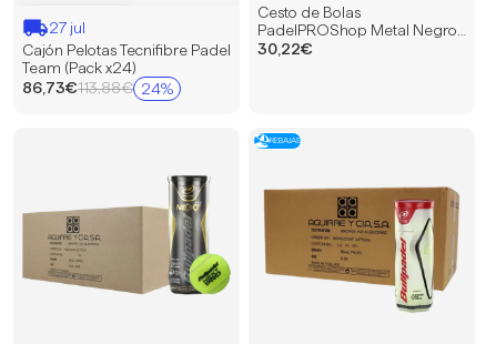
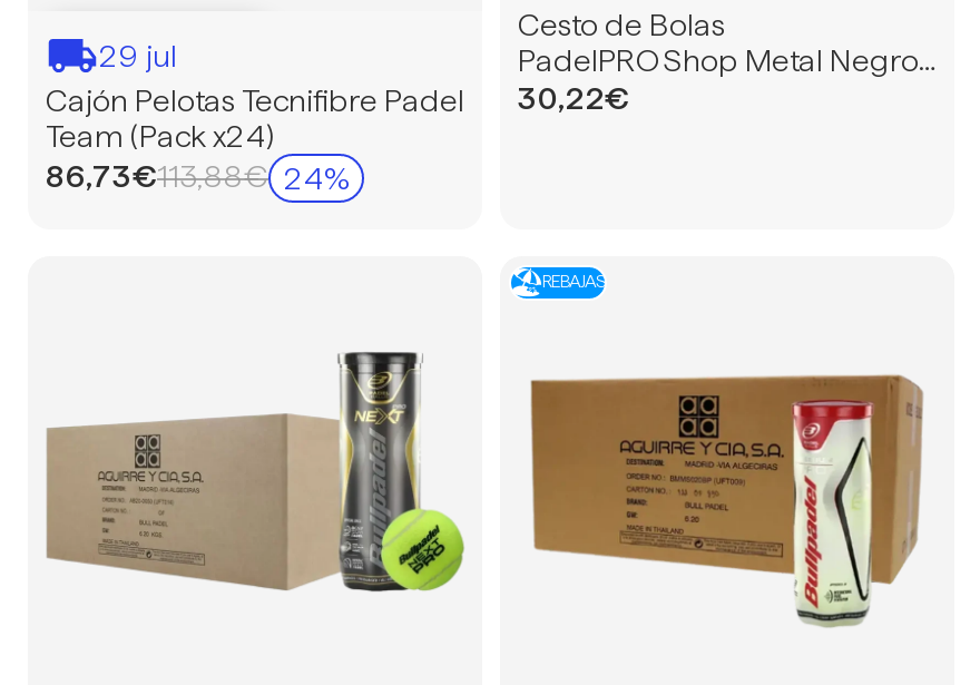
[49,18,85,36] 27 jul -> [99,37,177,72] 29 jul

